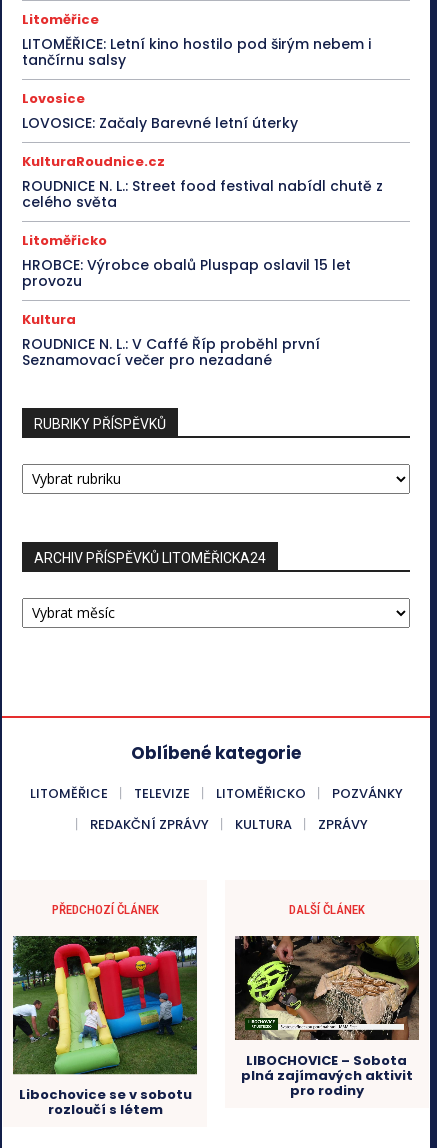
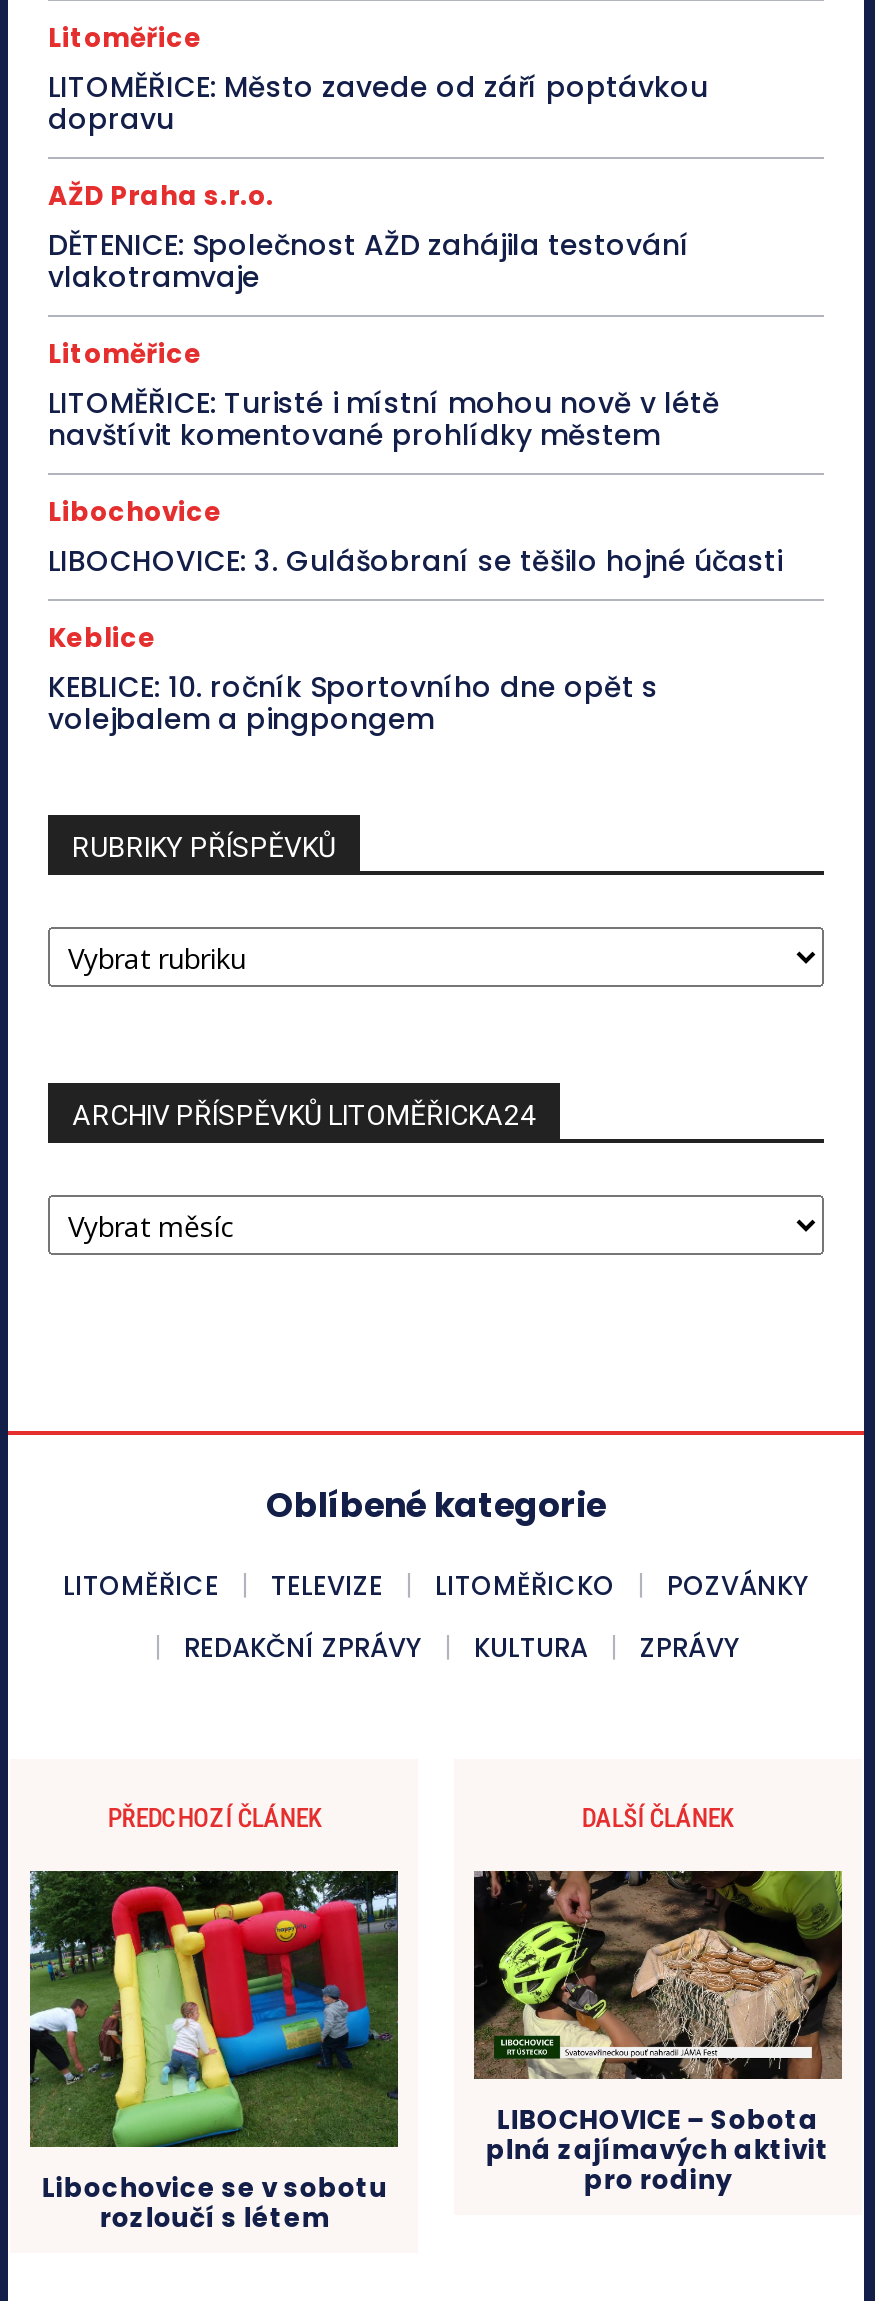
[22,34,371,70] LITOMĚŘICE: Letní kino hostilo pod širým nebem i | tančírnu salsy -> [48,68,708,140] LITOMĚŘICE: Město zavede od září poptávkou | dopravu
[22,89,298,133] Lovosice | LOVOSICE: Začaly Barevné letní úterky -> [48,178,690,298] AŽD Praha s.r.o. | DĚTENICE: Společnost AŽD zahájila testování | vlakotramvaje
[22,152,383,212] KulturaRoudnice.cz | ROUDNICE N. L.: Street food festival nabídl chutě z | celého světa -> [48,336,720,456] Litoměřice | LITOMĚŘICE: Turisté i místní mohou nově v létě | navštívit komentované prohlídky městem
[22,231,351,291] Litoměřicko | HROBCE: Výrobce obalů Pluspap oslavil 15 let | provozu -> [48,494,782,582] Libochovice | LIBOCHOVICE: 3. Gulášobraní se těšilo hojné účasti
[22,310,320,370] Kultura | ROUDNICE N. L.: V Caffé Říp proběhl první | Seznamovací večer pro nezadané -> [48,620,658,740] Keblice | KEBLICE: 10. ročník Sportovního dne opět s | volejbalem a pingpongem

